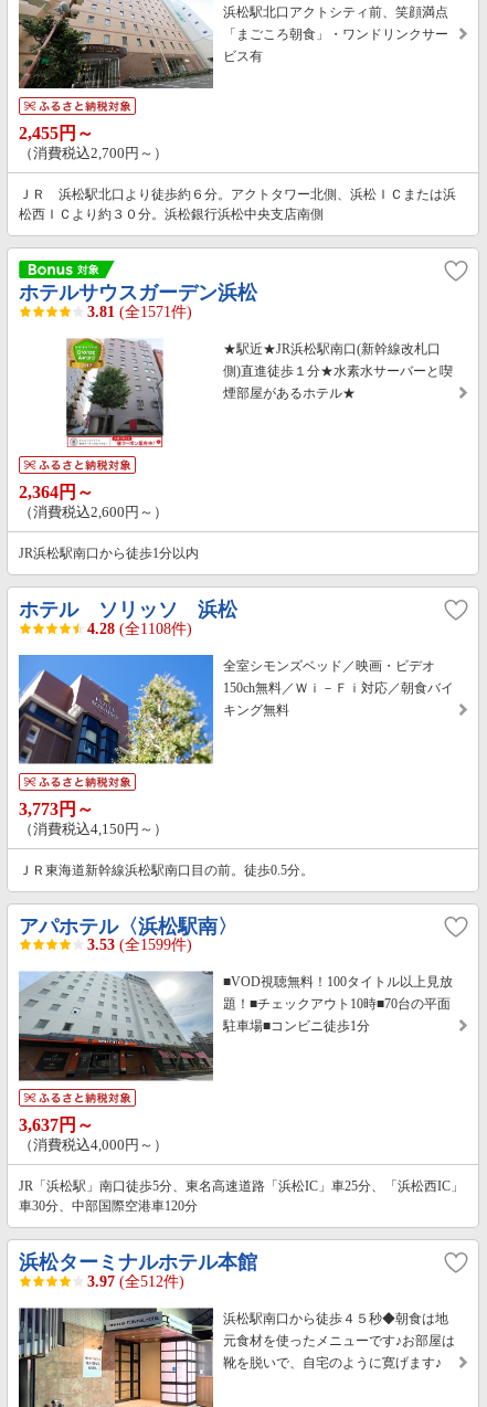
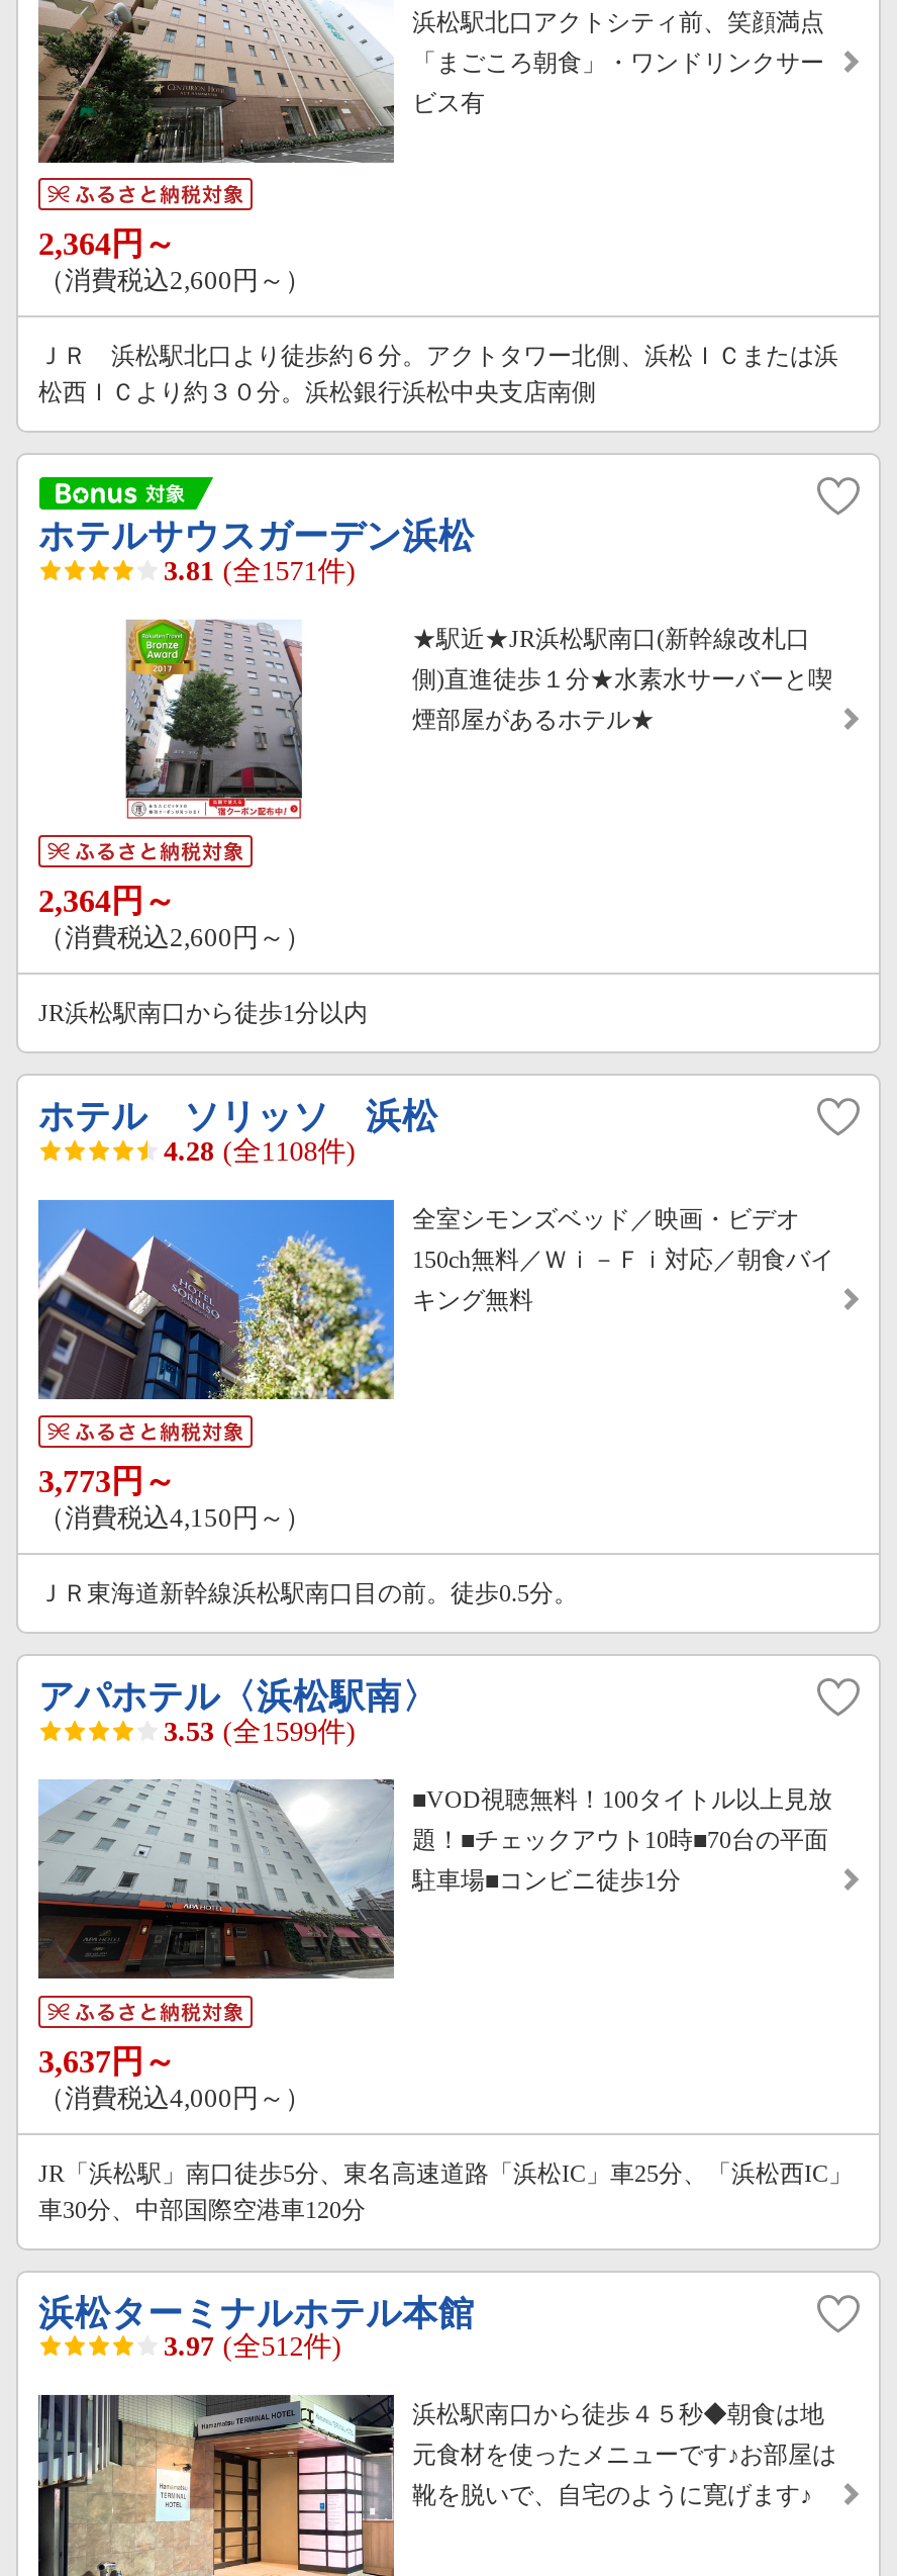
[19,124,94,143] 2,455円～ -> [38,227,176,261] 2,364円～
[19,146,168,161] （消費税込2,700円～） -> [38,267,311,295] （消費税込2,600円～）

